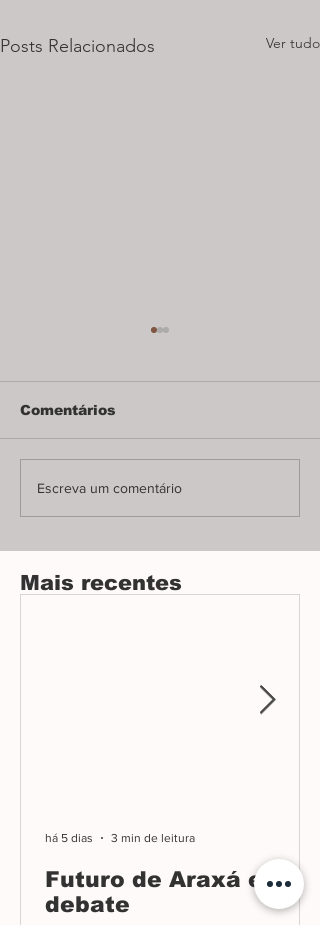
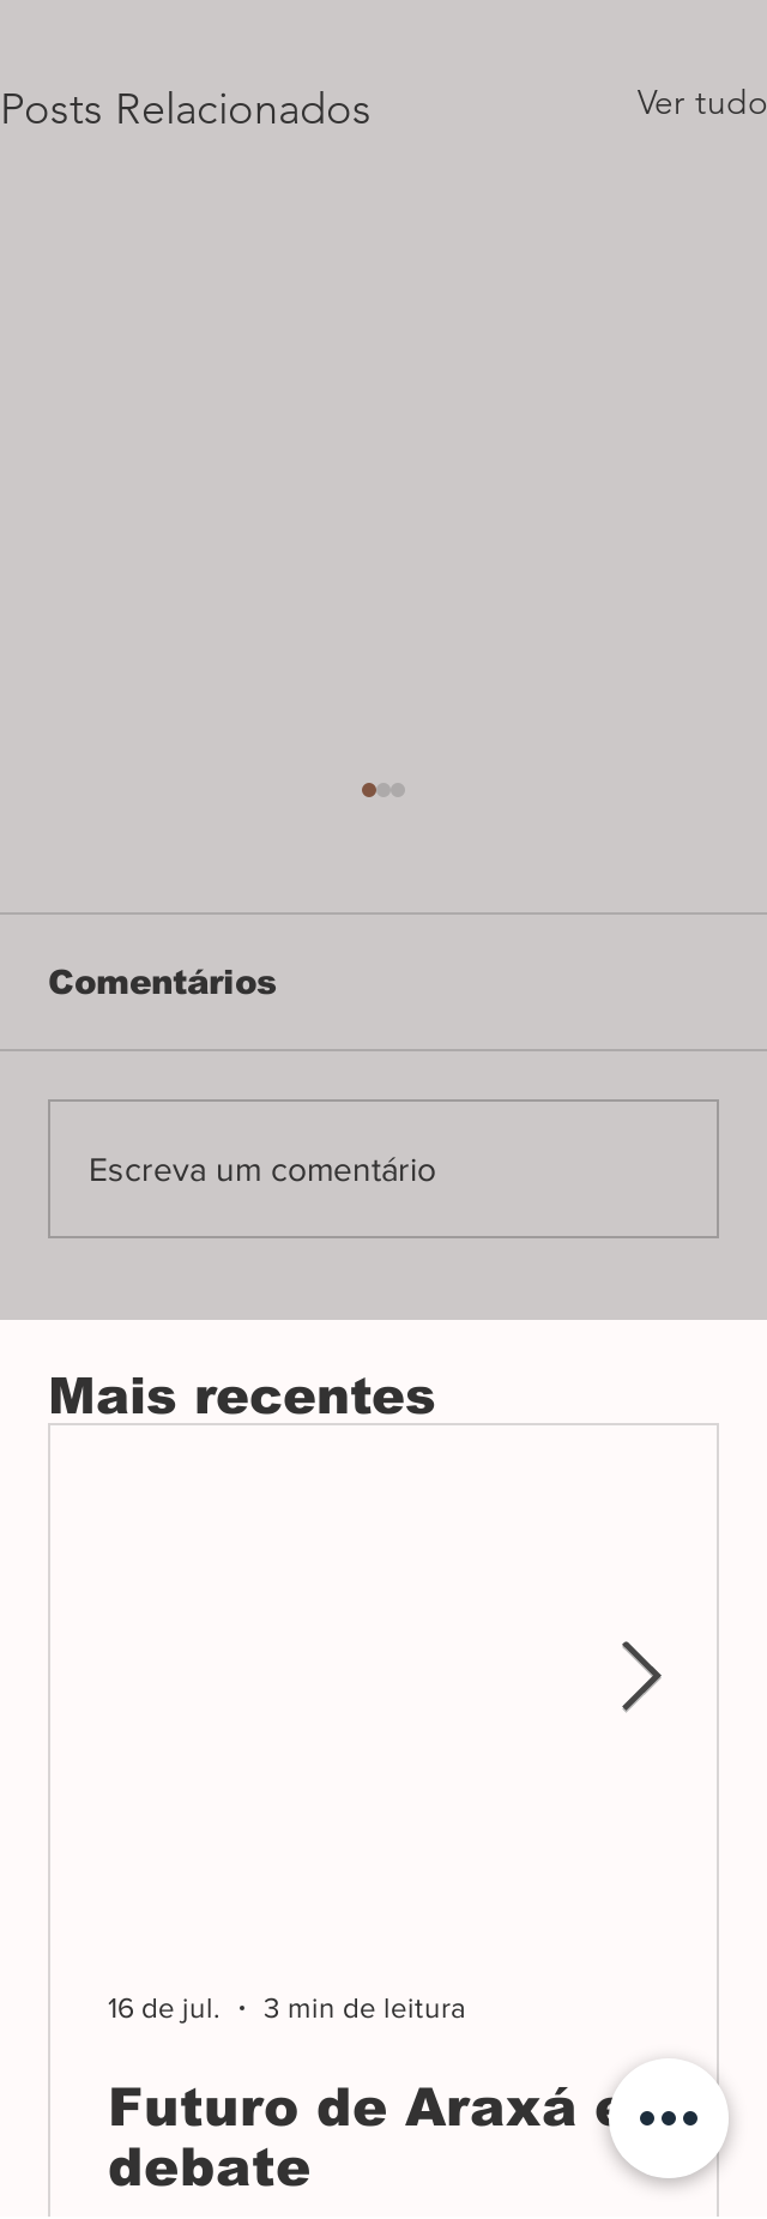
[45,831,195,845] há 5 dias 3 min de leitura -> [108,1992,465,2025] 16 de jul. 3 min de leitura

